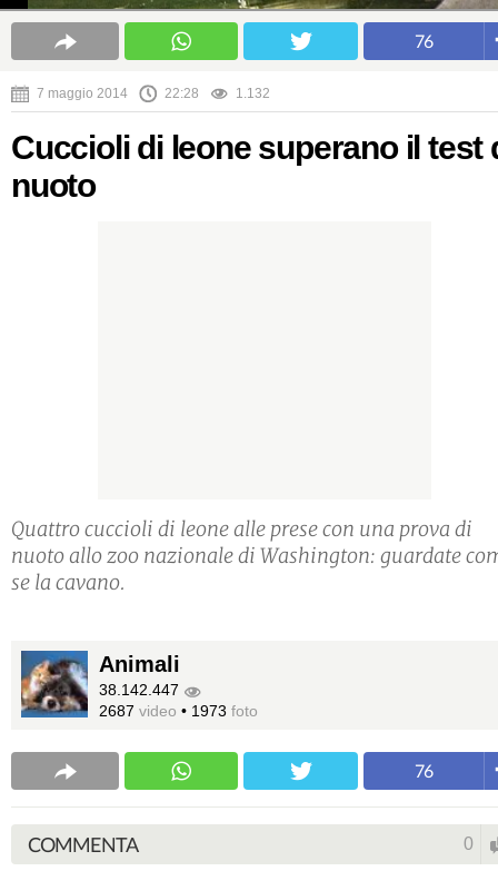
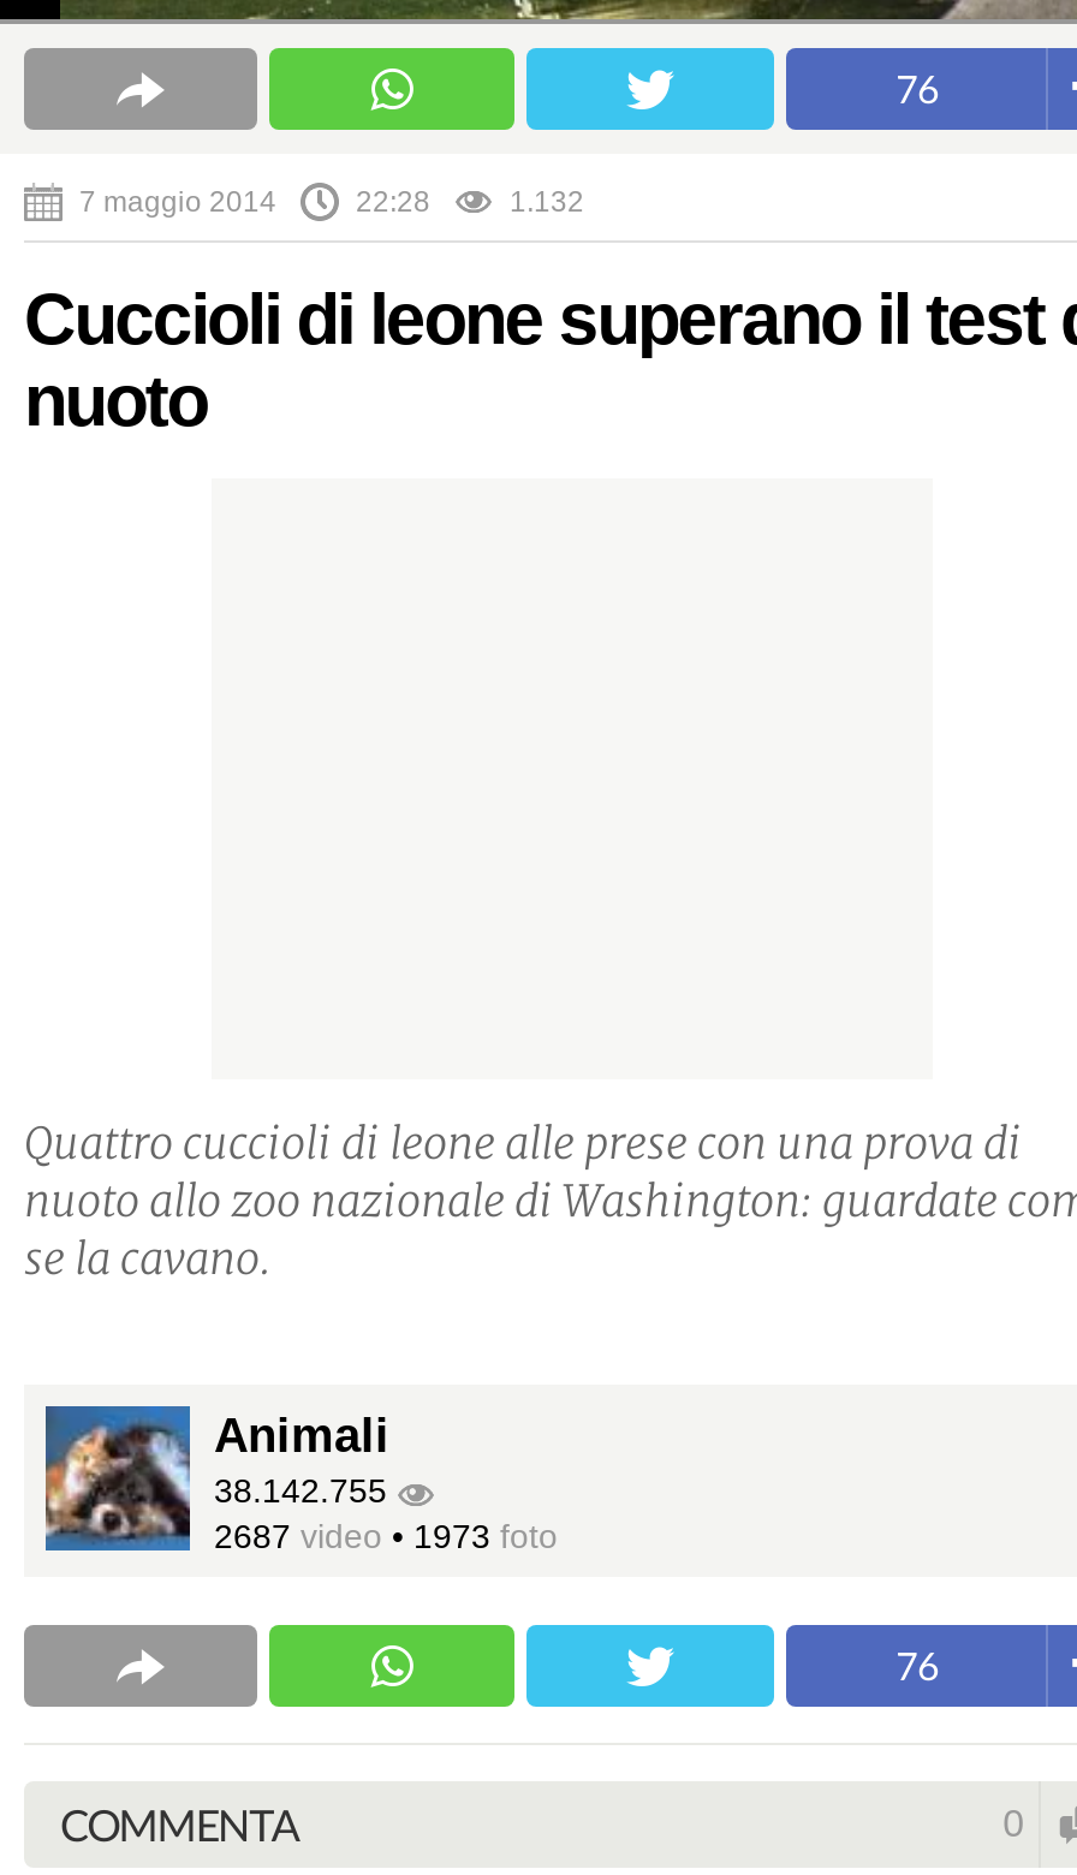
[99,681,179,699] 38.142.447 -> [214,1472,387,1510] 38.142.755

